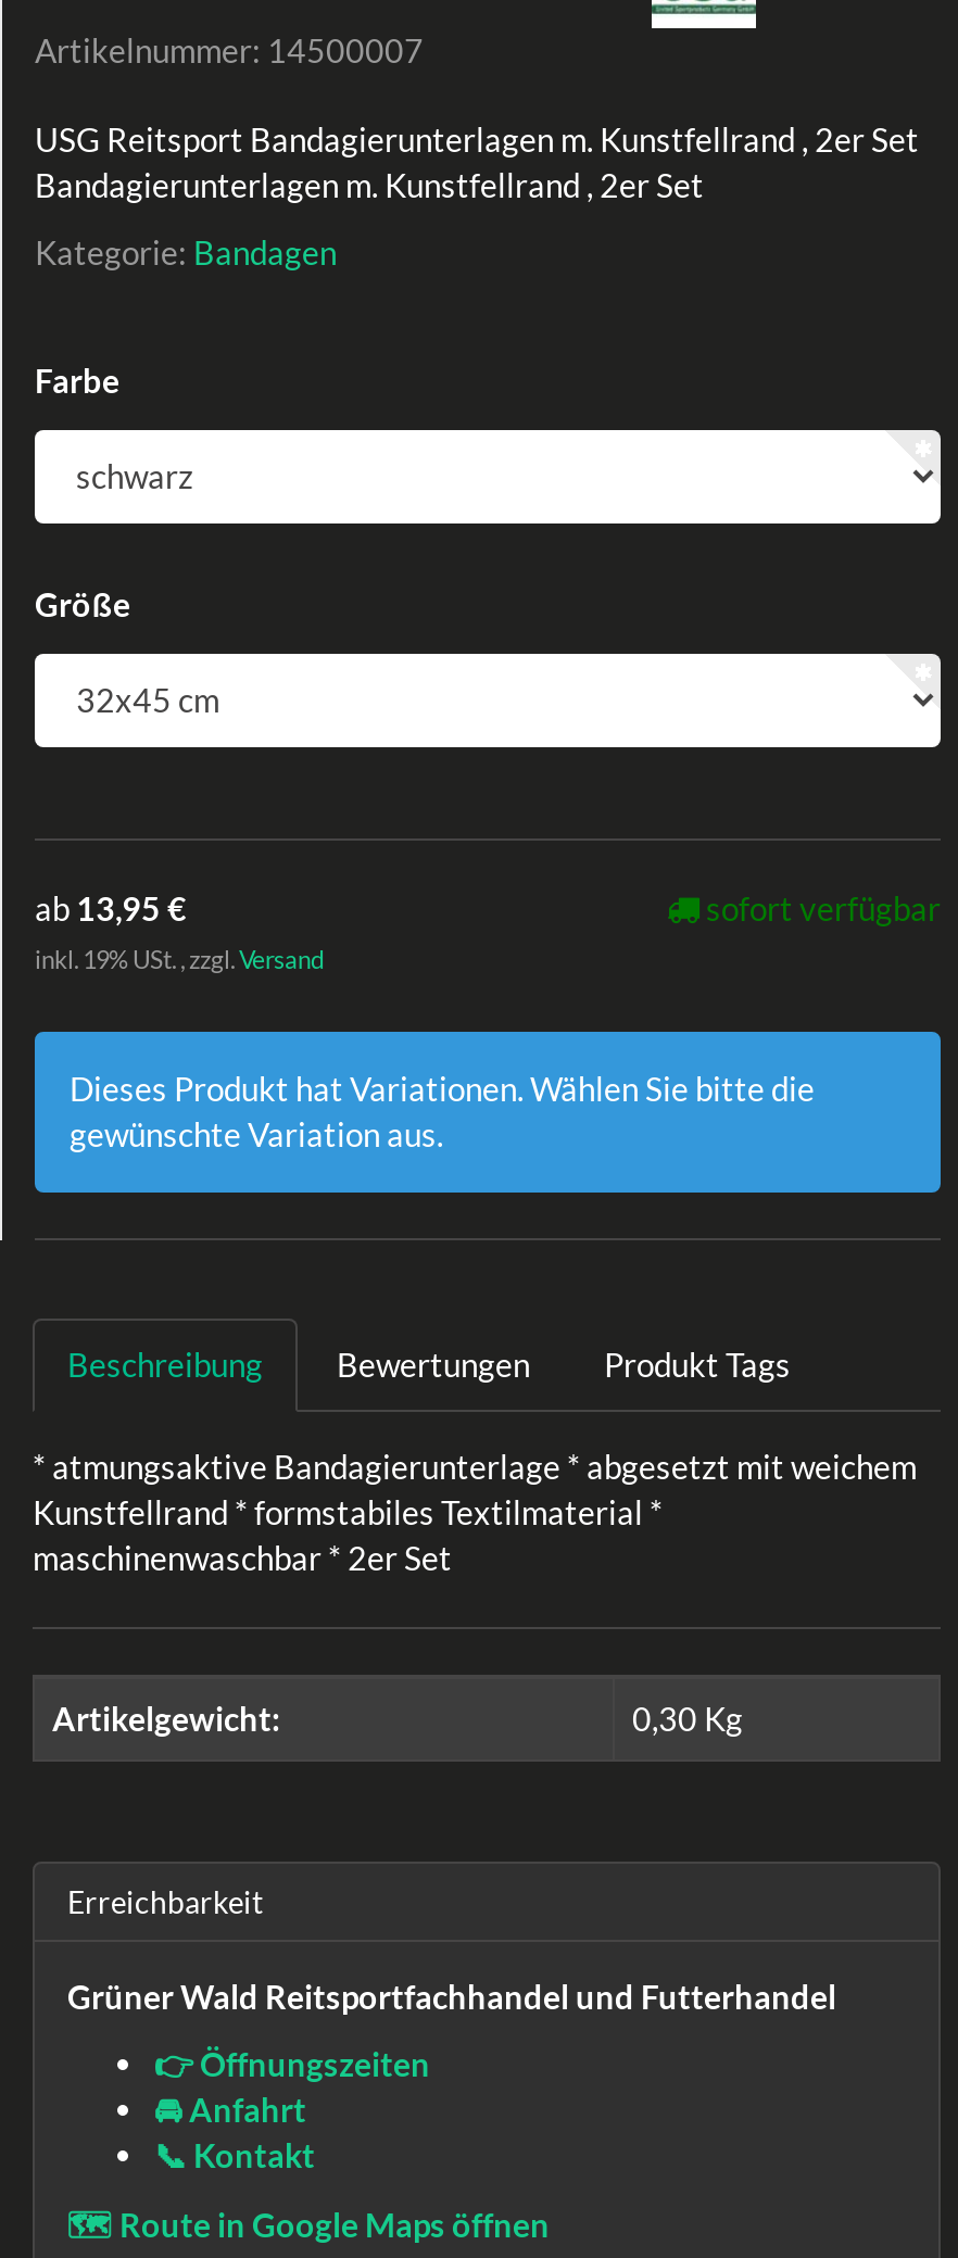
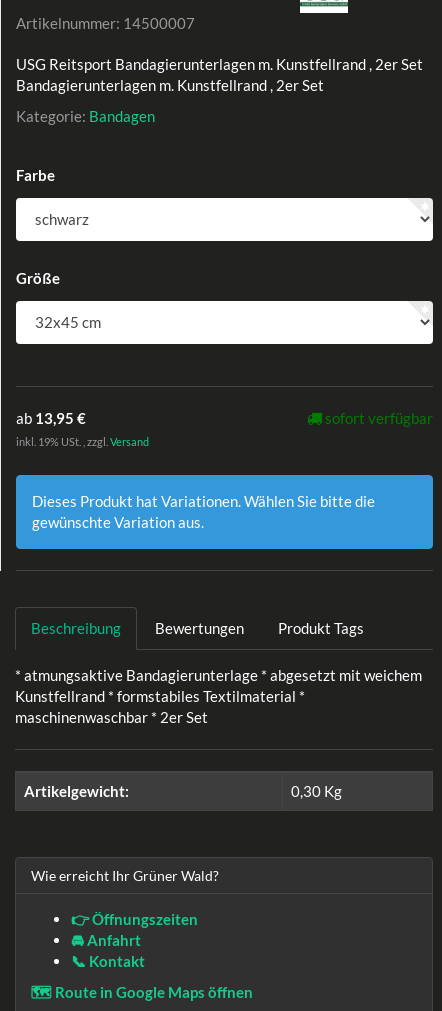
[67,1883,836,2015] Erreichbarkeit | Grüner Wald Reitsportfachhandel und Futterhandel -> [31,867,219,884] Wie erreicht Ihr Grüner Wald?

